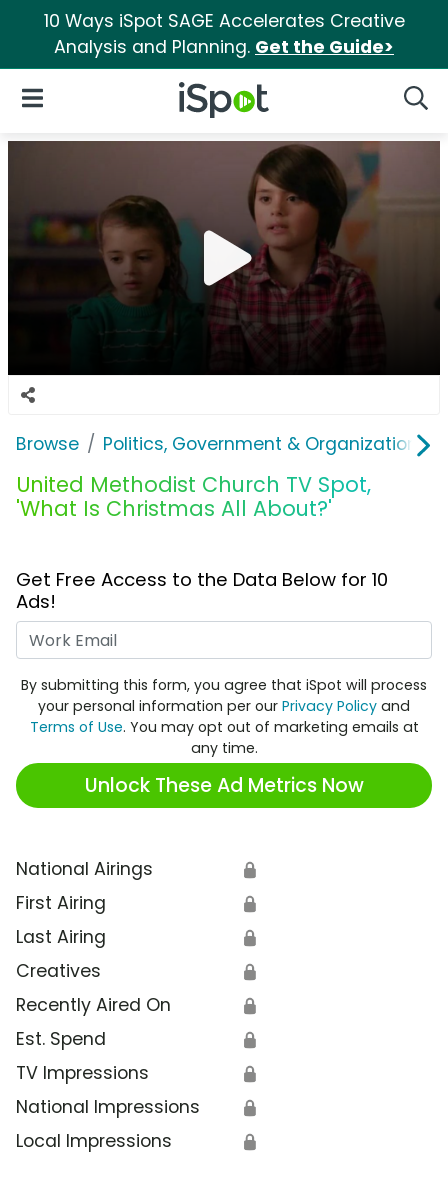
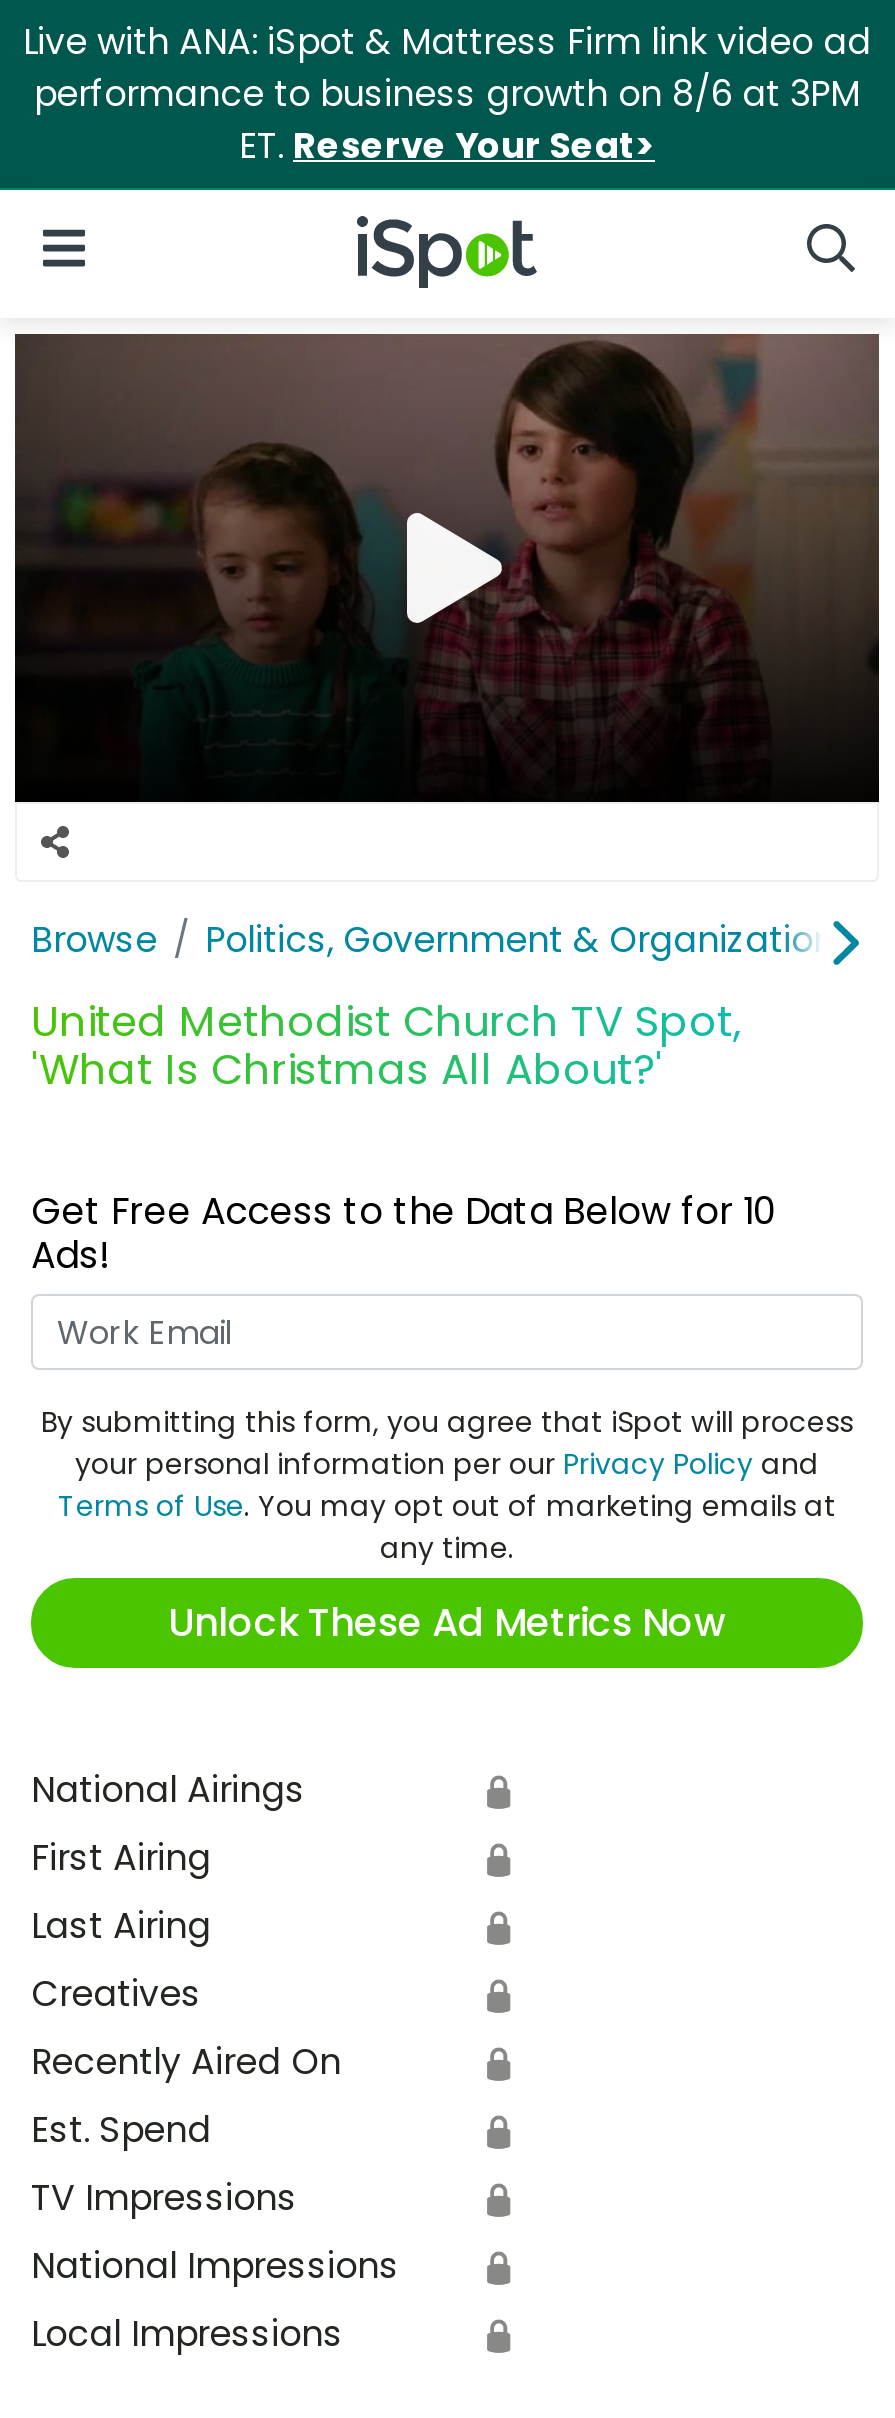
[43,9,404,59] 10 Ways iSpot SAGE Accelerates Creative | Analysis and Planning. Get the Guide> -> [23,18,871,170] Live with ANA: iSpot & Mattress Firm link video ad | performance to business growth on 8/6 at 3PM | ET. Reserve Your Seat>

